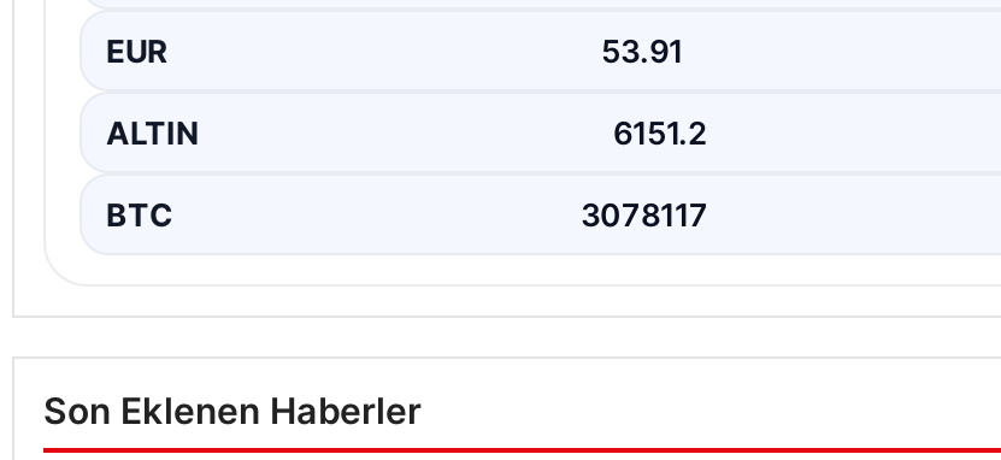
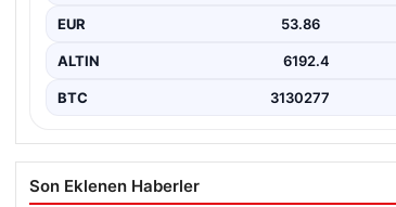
[601,33,683,71] 53.91 -> [281,15,320,32] 53.86
[613,114,707,153] 6151.2 -> [283,51,330,69] 6192.4
[581,196,708,235] 3078117 -> [270,88,330,106] 3130277

